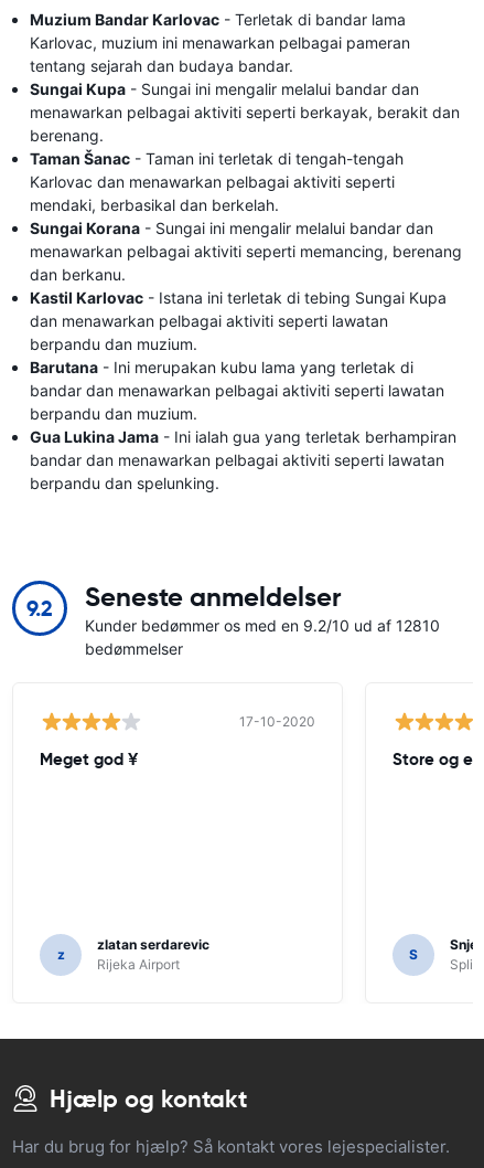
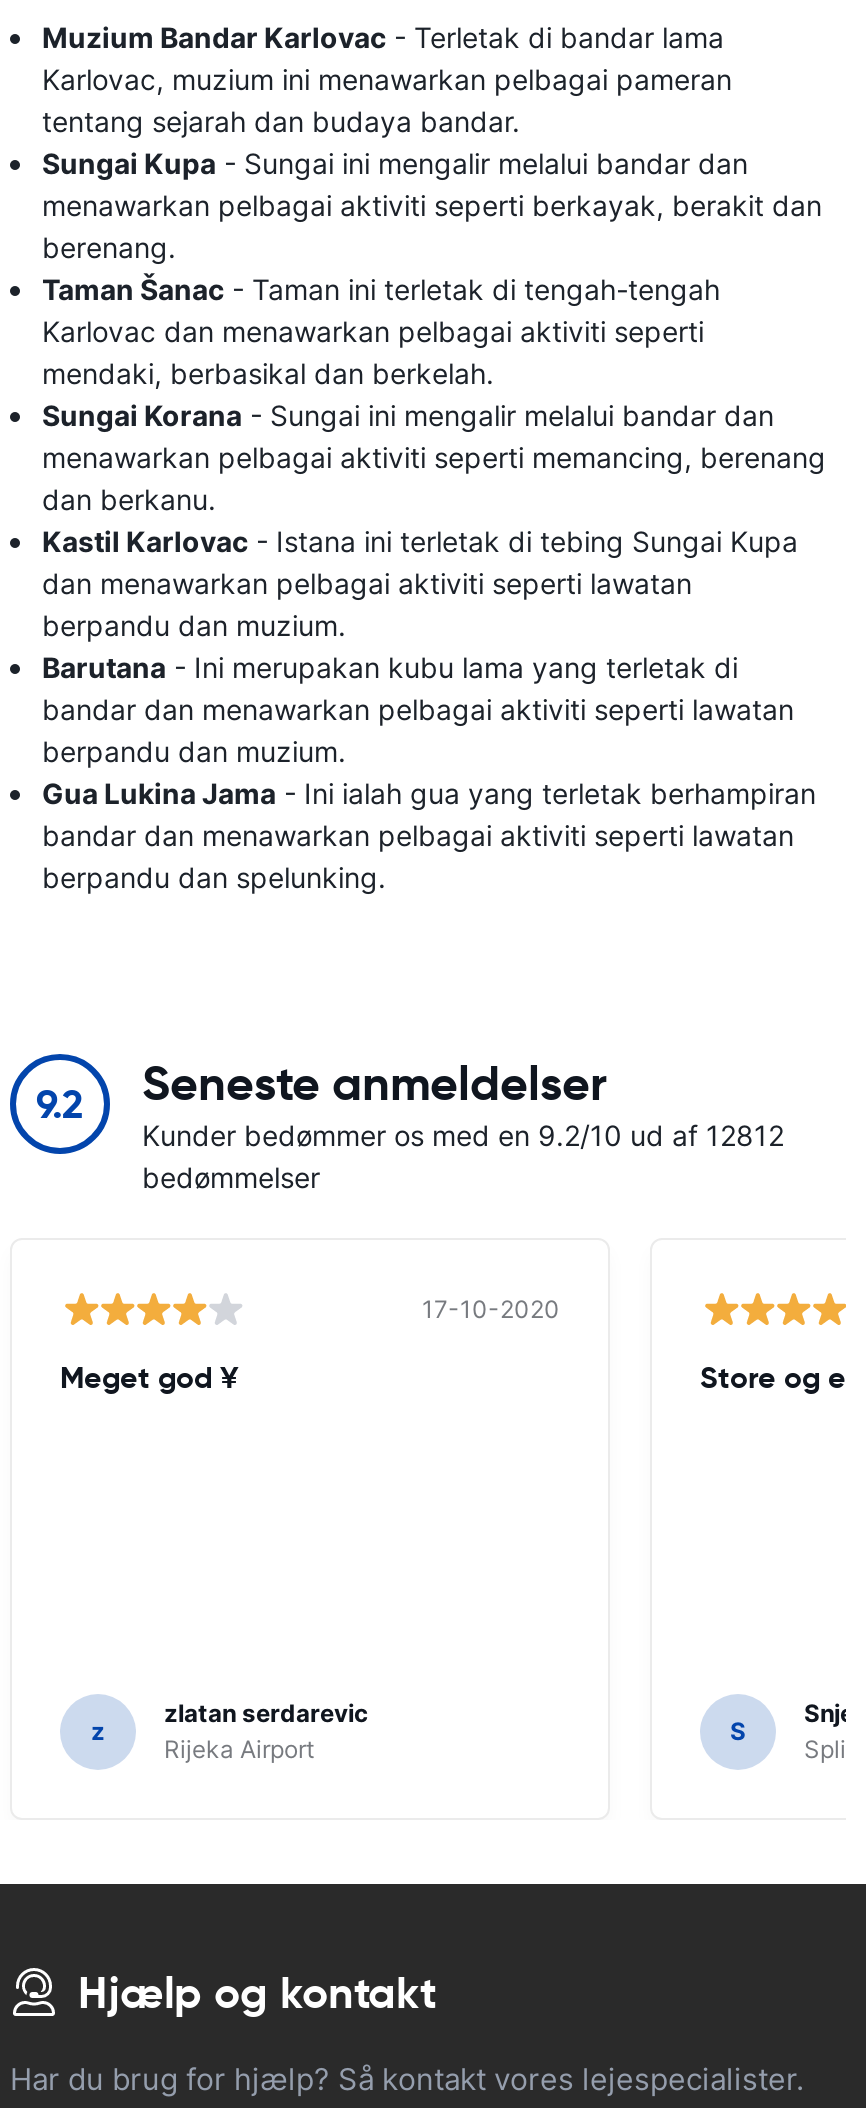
[85,616,440,634] Kunder bedømmer os med en 9.2/10 ud af 12810 -> [142,1117,784,1151] Kunder bedømmer os med en 9.2/10 ud af 12812

